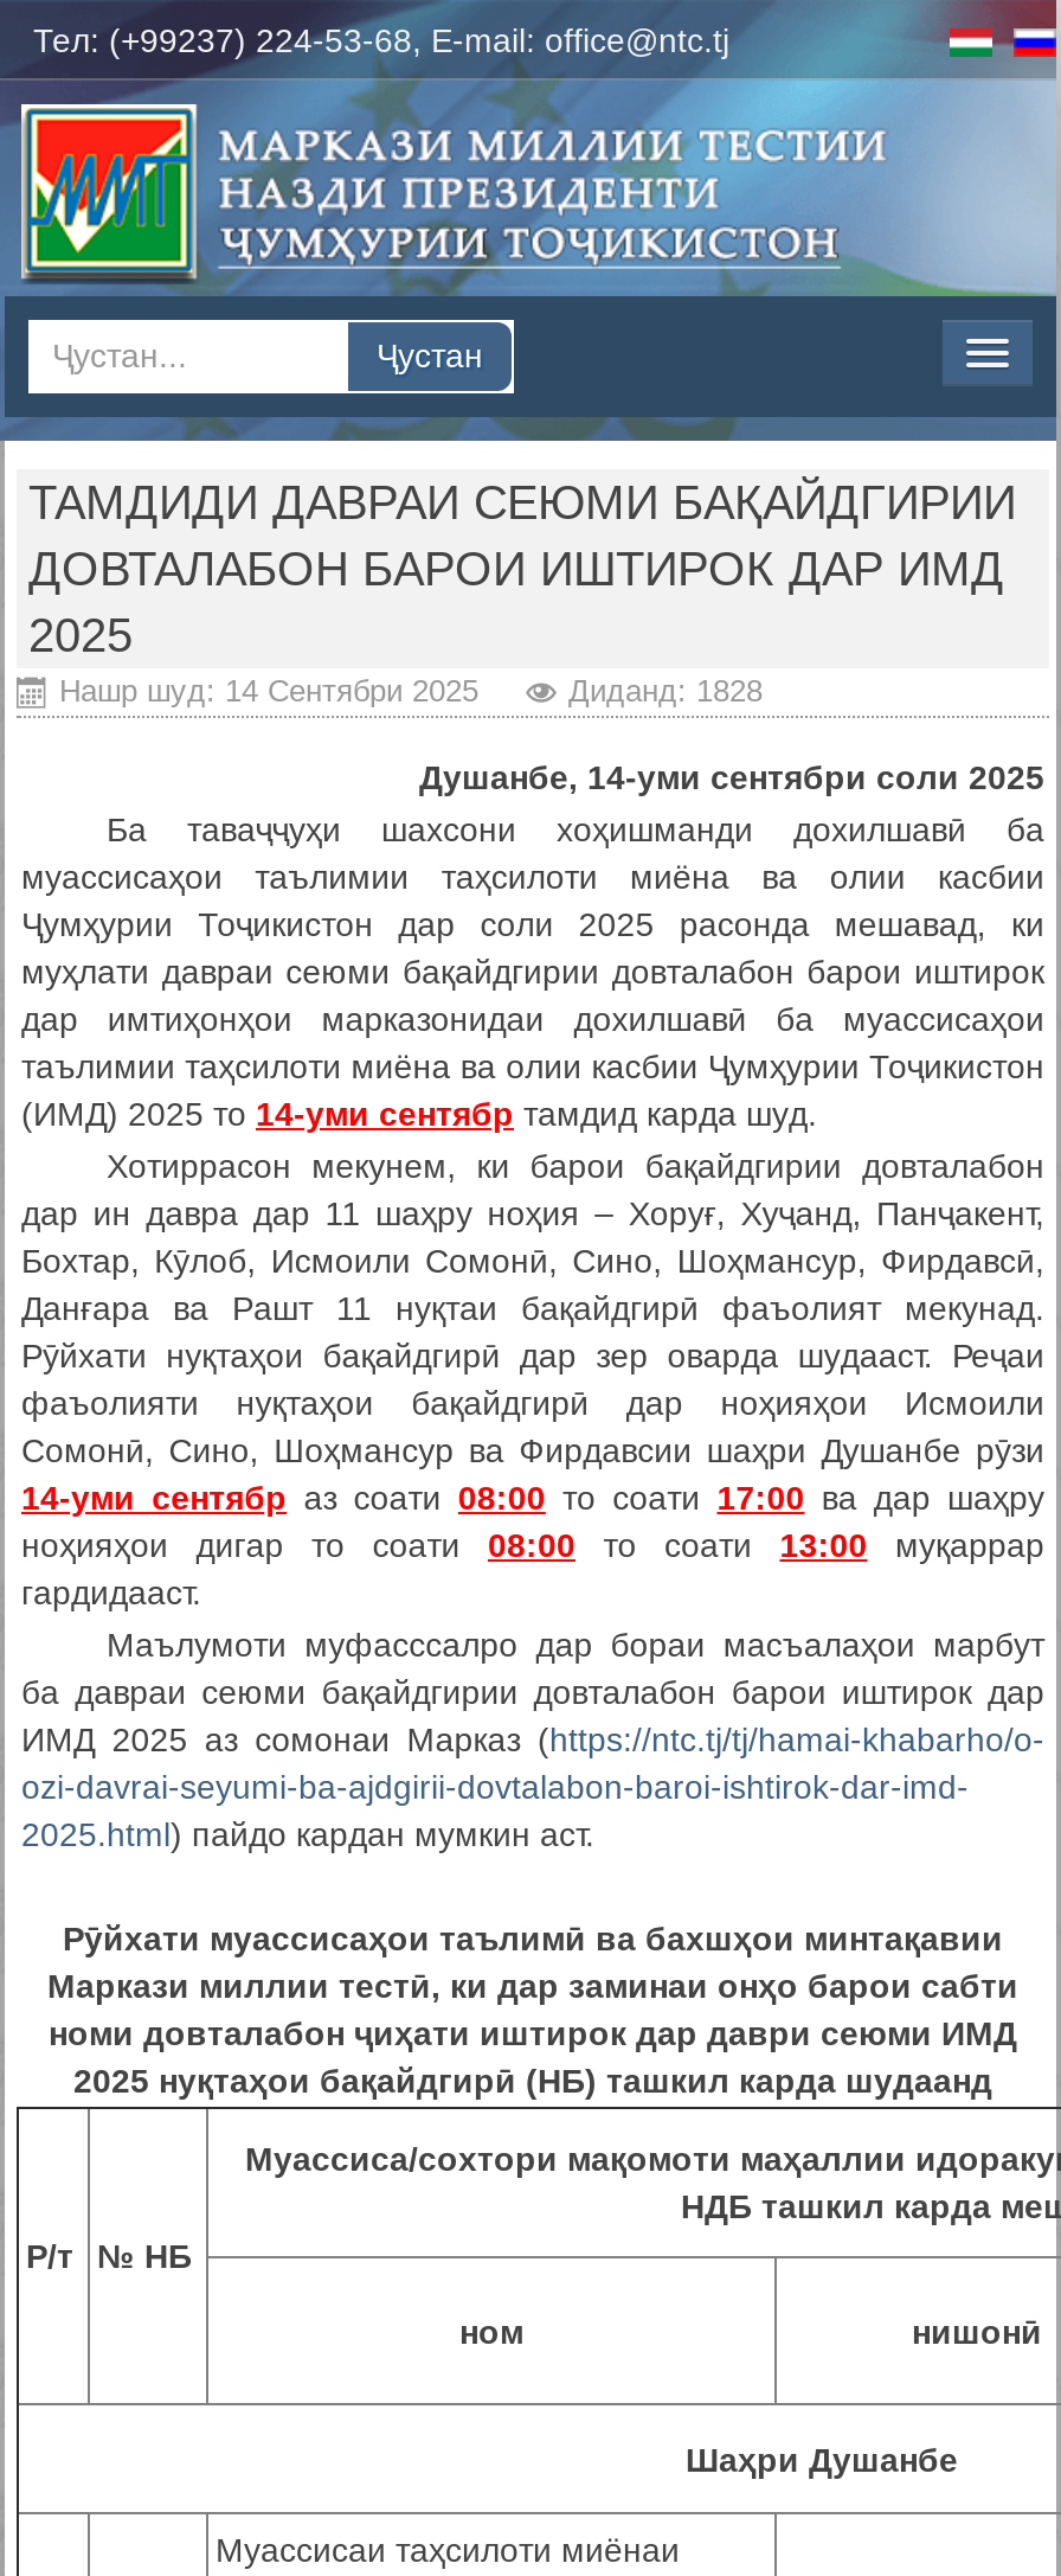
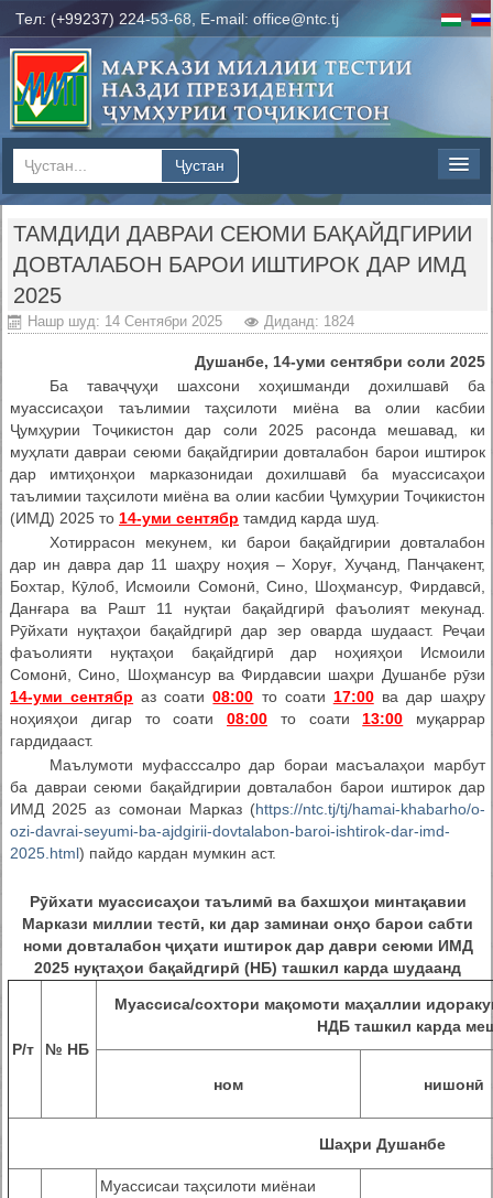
[568,674,763,710] Диданд: 1828 -> [264,313,354,330] Диданд: 1824

